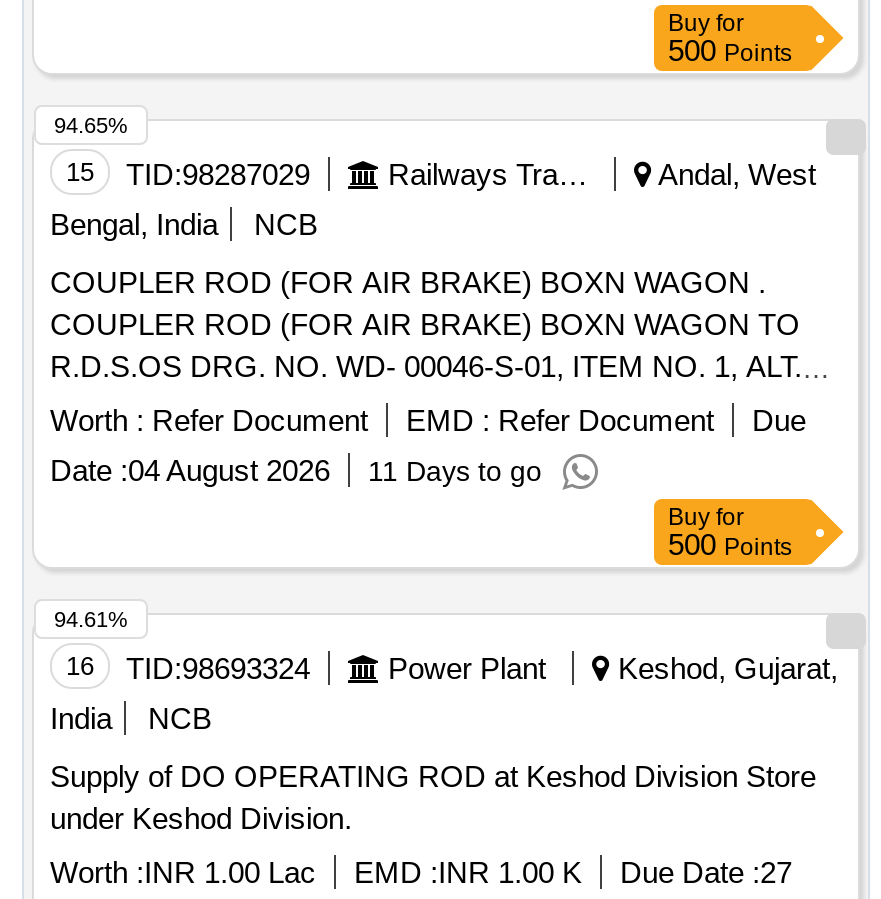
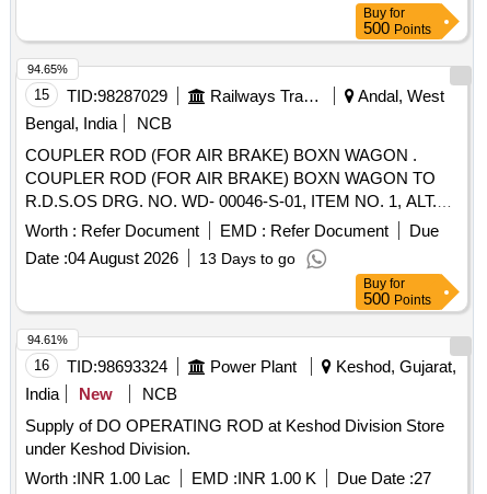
[50,453,542,487] Date : 04 August 2026 11 Days to go -> [25,249,295,267] Date : 04 August 2026 13 Days to go
none -> [79,385,113,403] New

